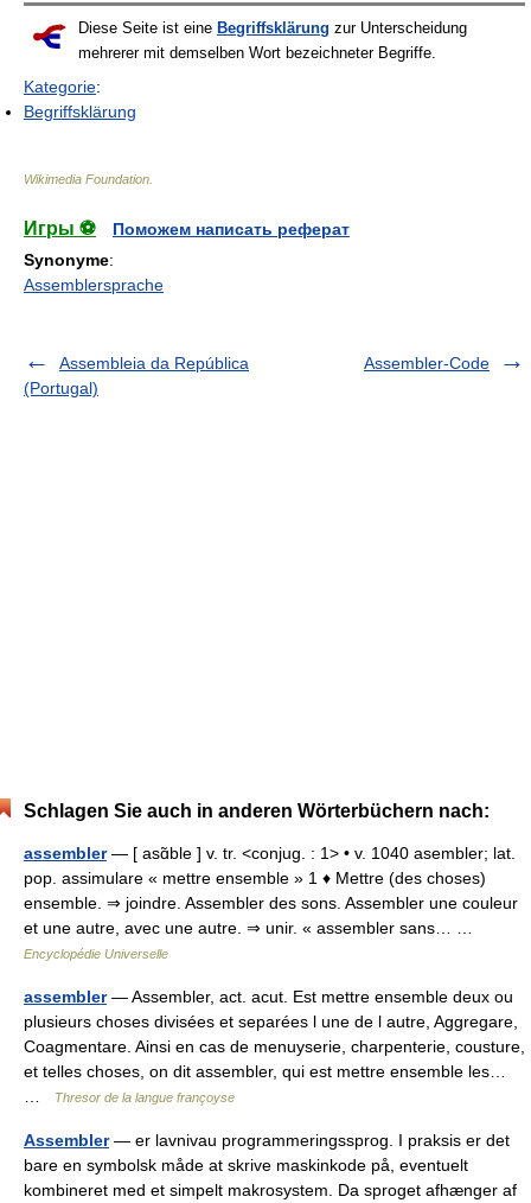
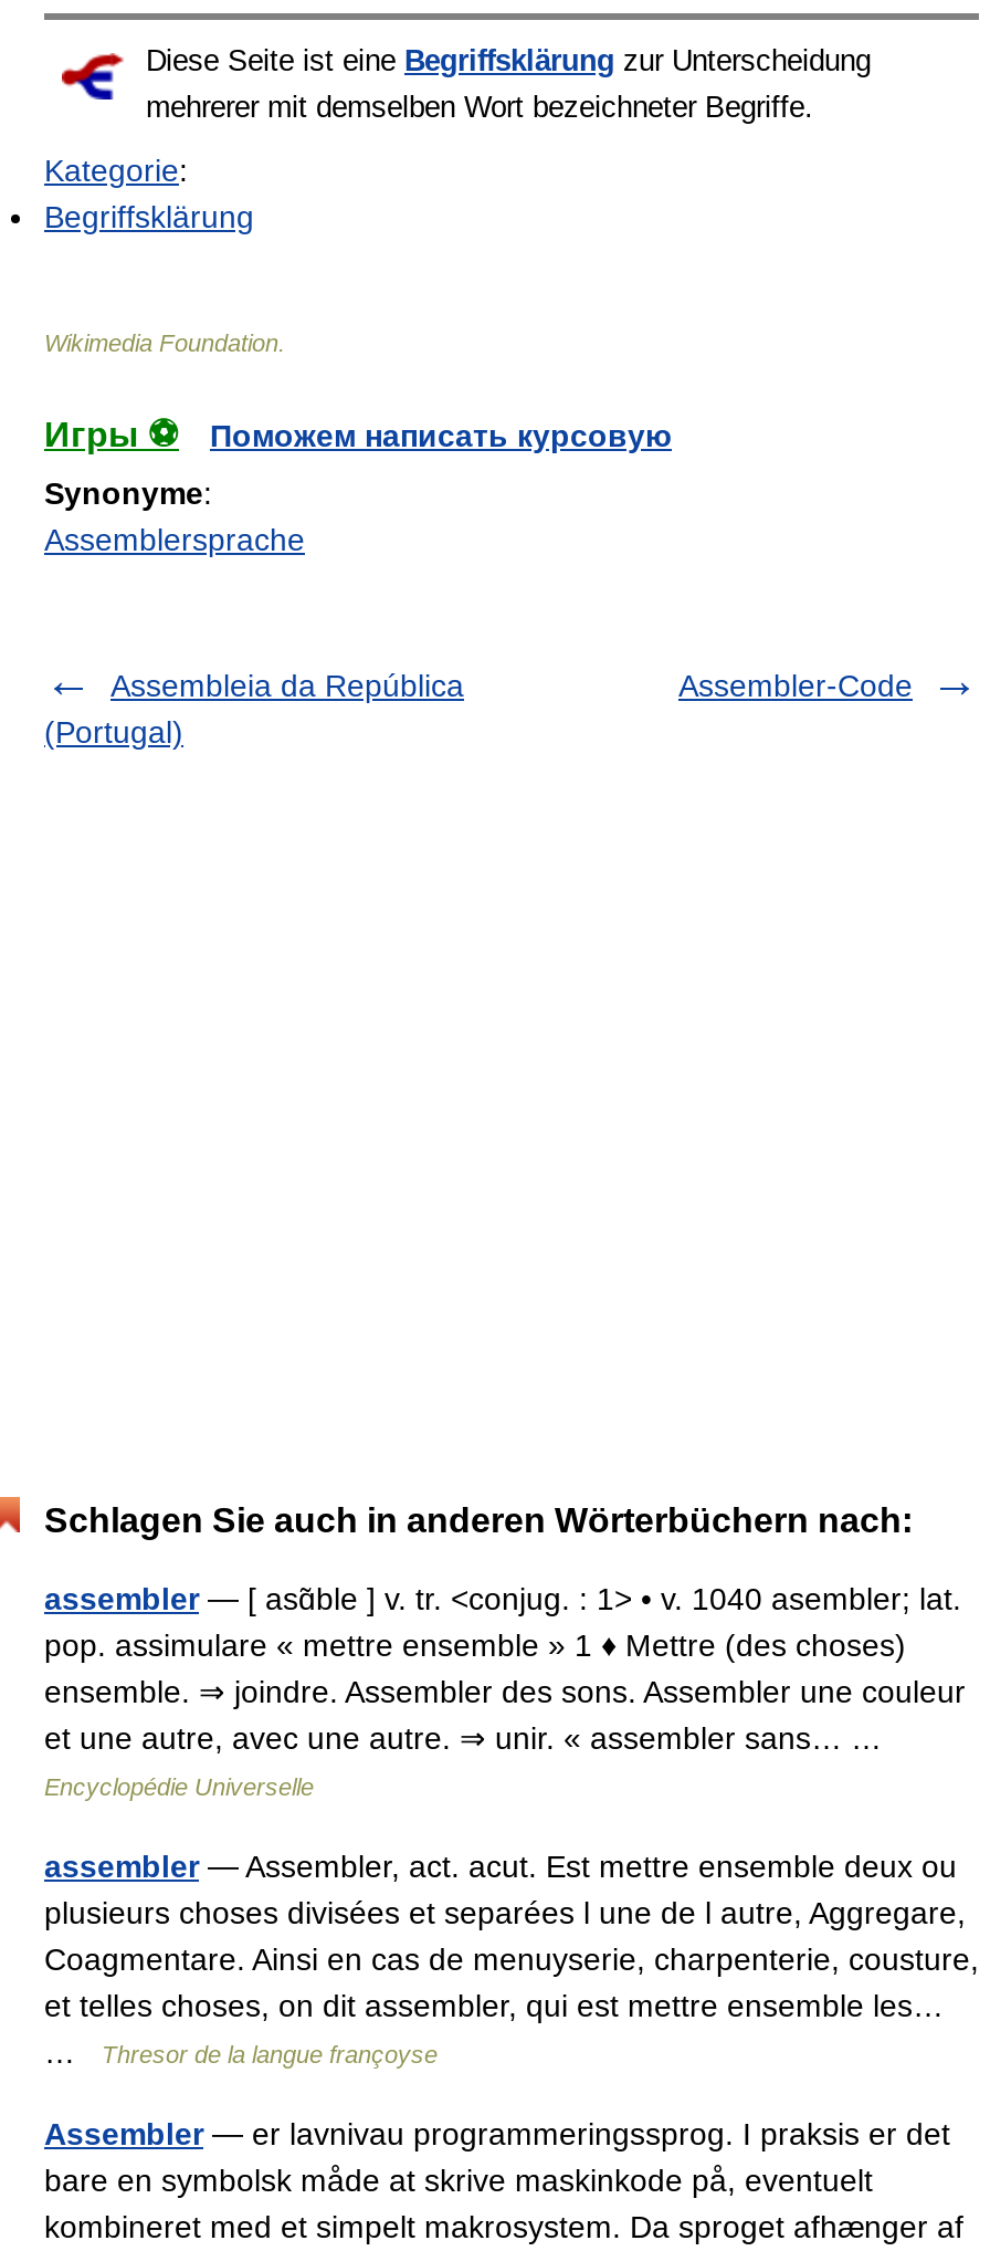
[113,219,350,238] Поможем написать реферат -> [210,418,672,453] Поможем написать курсовую

